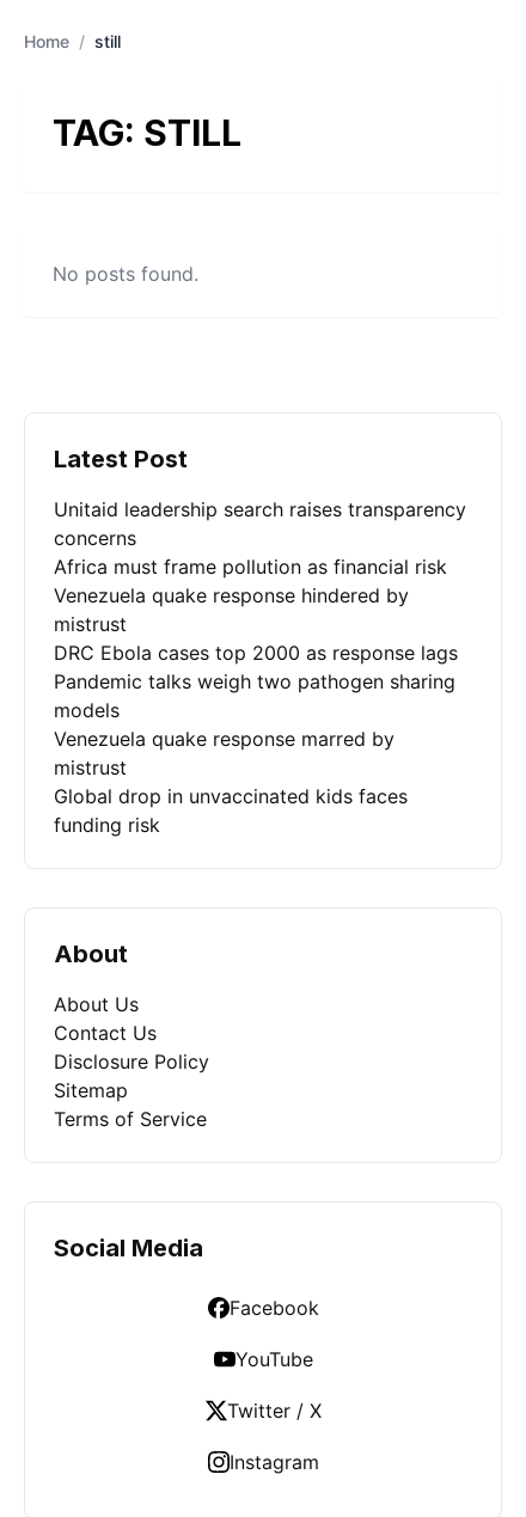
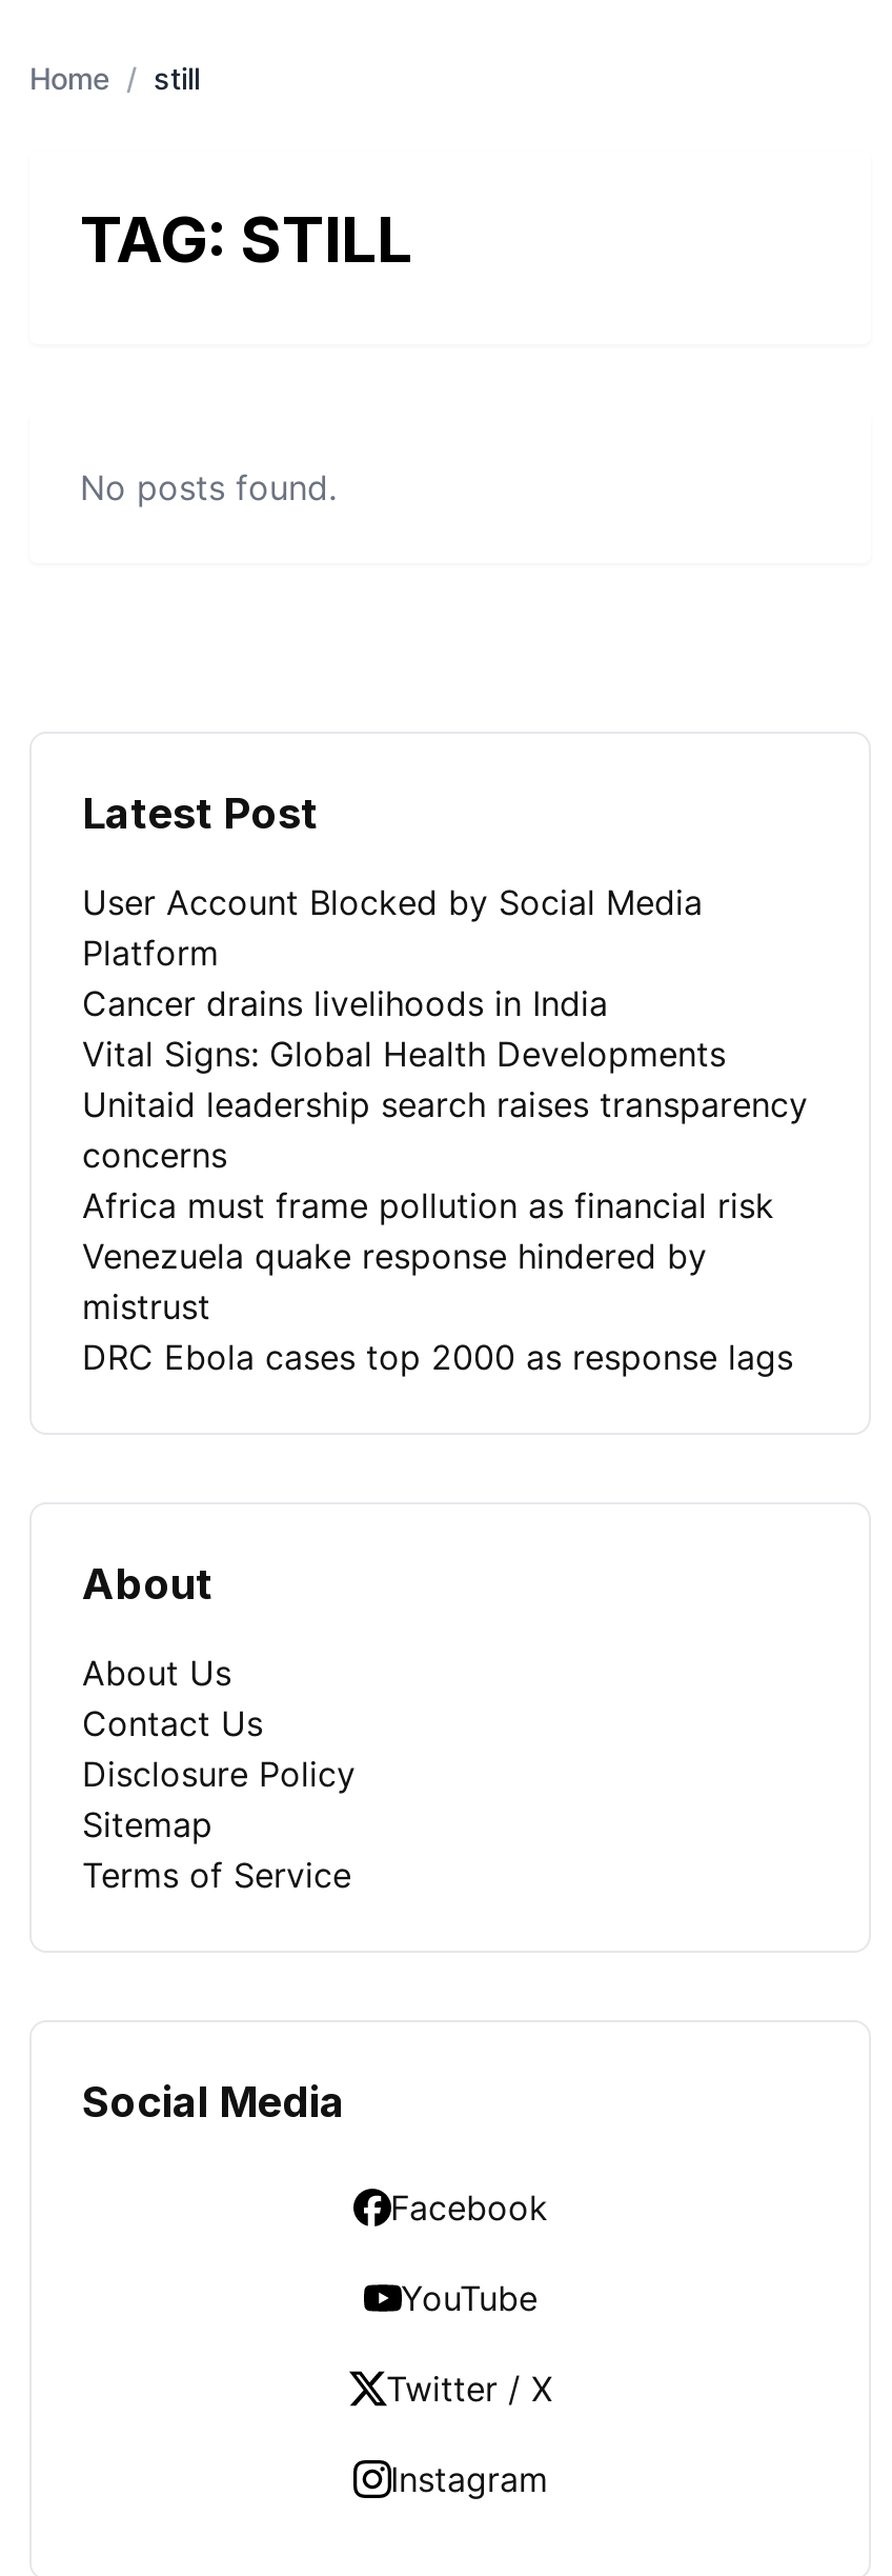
none -> [82,881,726,1075] User Account Blocked by Social Media | Platform | Cancer drains livelihoods in India | Vital Signs: Global Health Developments
moved [54,497,466,665] -> [82,1083,808,1378]: Unitaid leadership search raises transparency | concerns | Africa must frame pollution as financial risk | Venezuela quake response hindered by | mistrust | DRC Ebola cases top 2000 as response lags
[54,669,455,837] Pandemic talks weigh two pathogen sharing | models | Venezuela quake response marred by | mistrust | Global drop in unvaccinated kids faces | funding risk -> none

